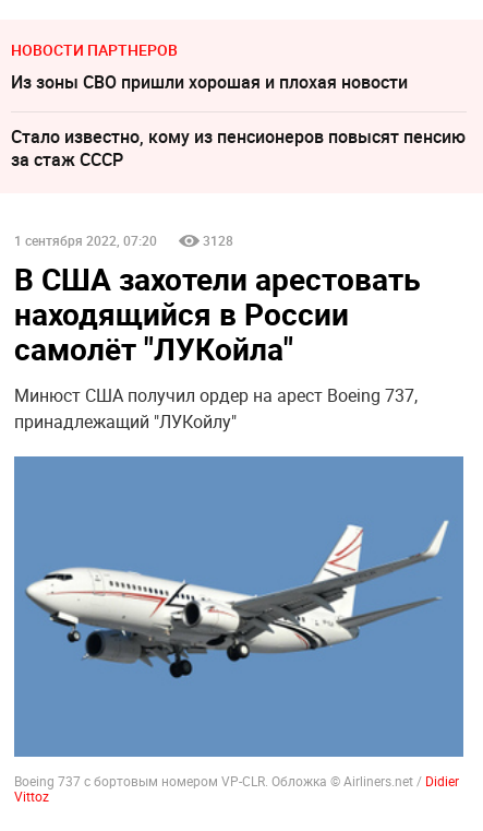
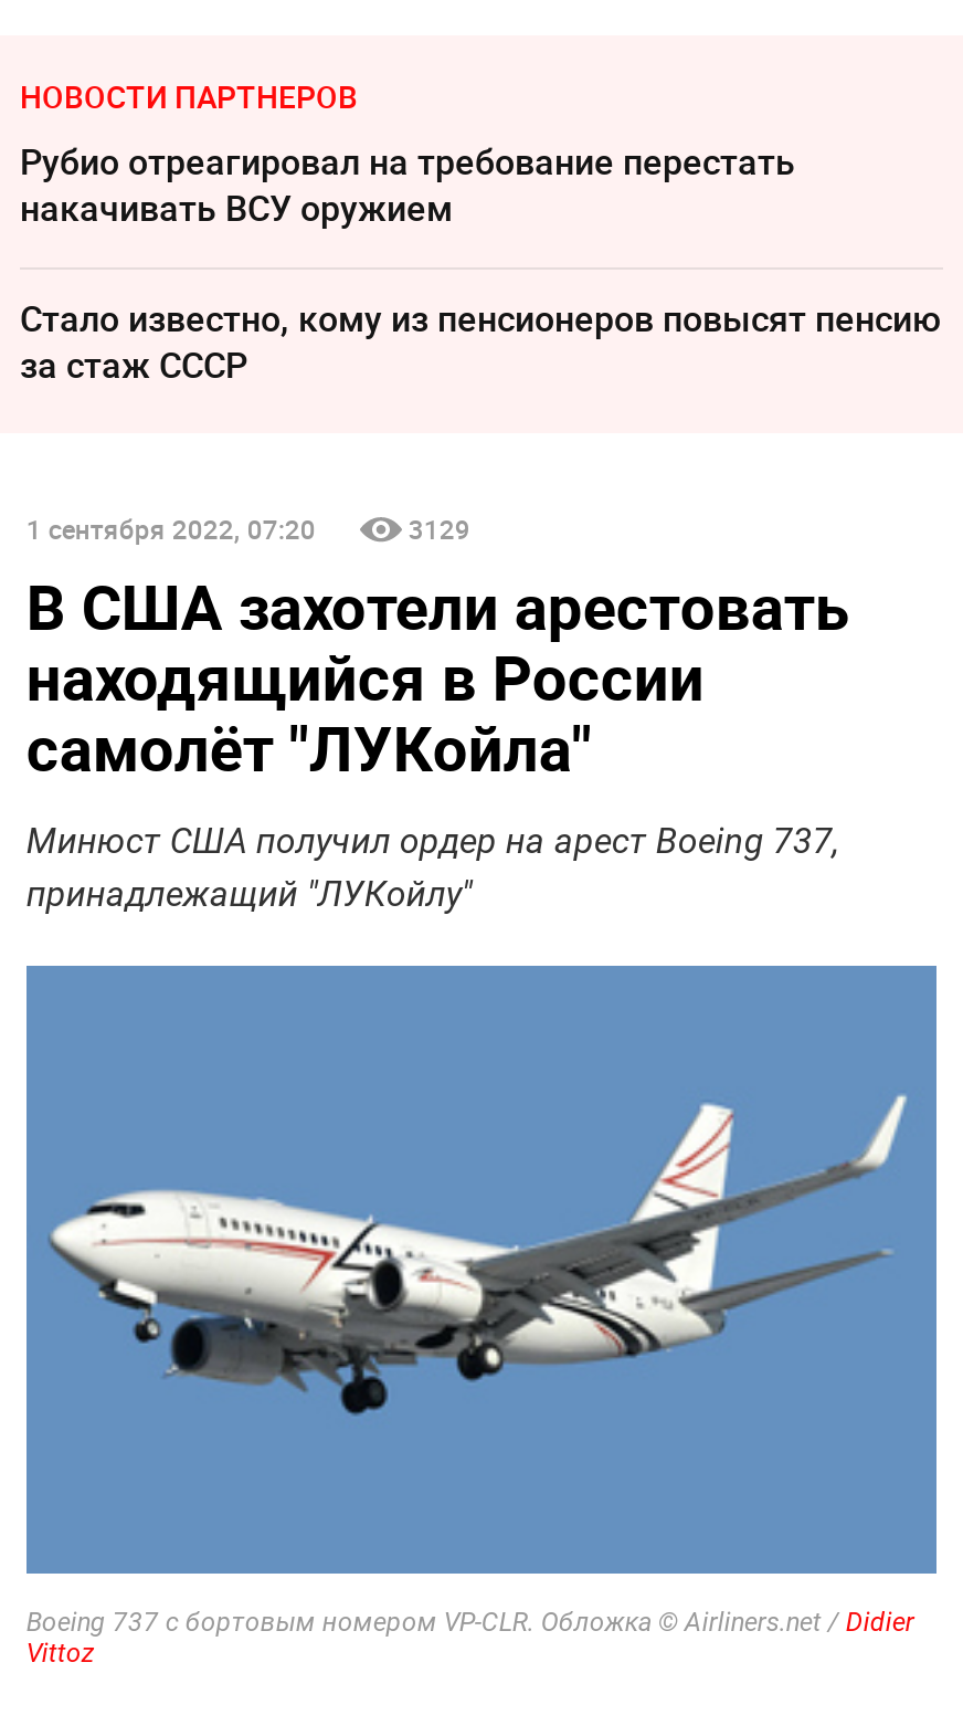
[11,70,408,94] Из зоны СВО пришли хорошая и плохая новости -> [20,138,795,233] Рубио отреагировал на требование перестать | накачивать ВСУ оружием
[203,232,233,249] 3128 -> [408,511,470,546] 3129

